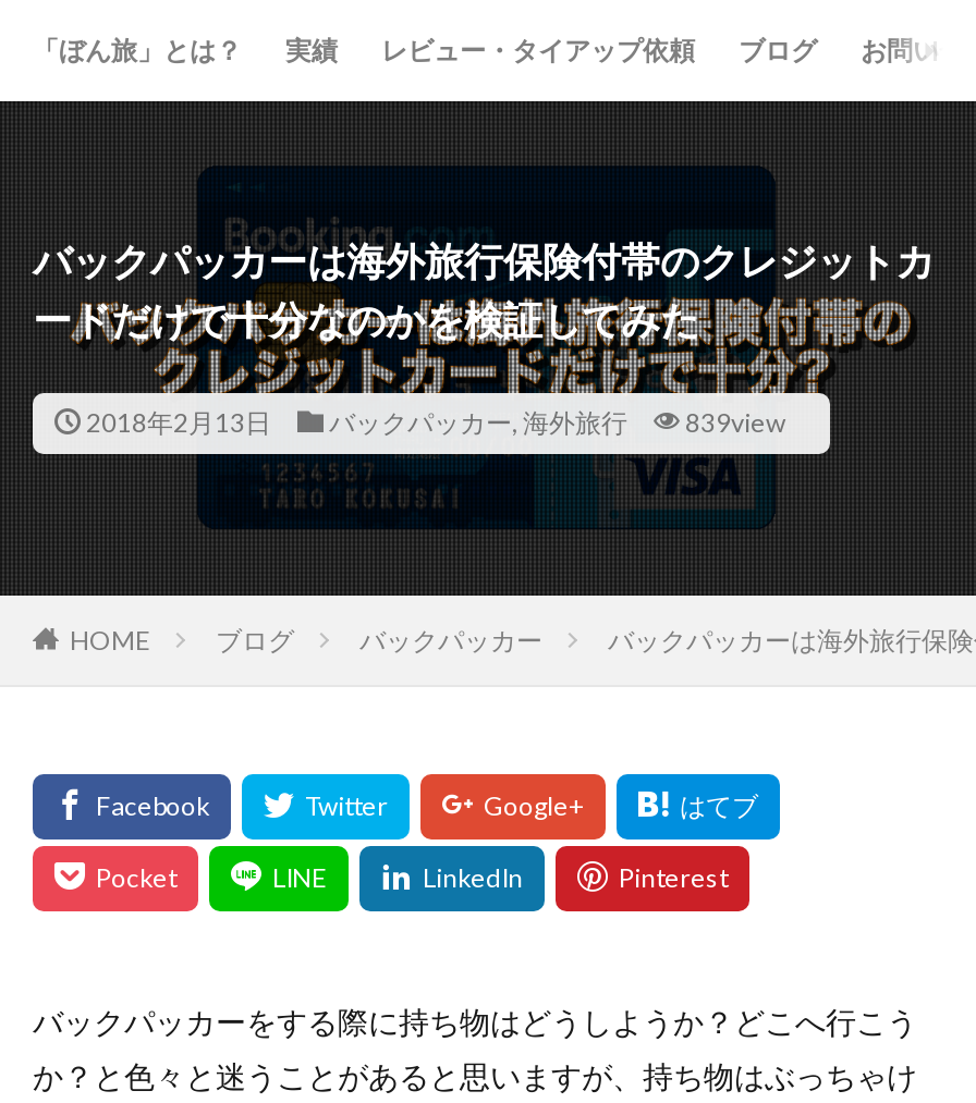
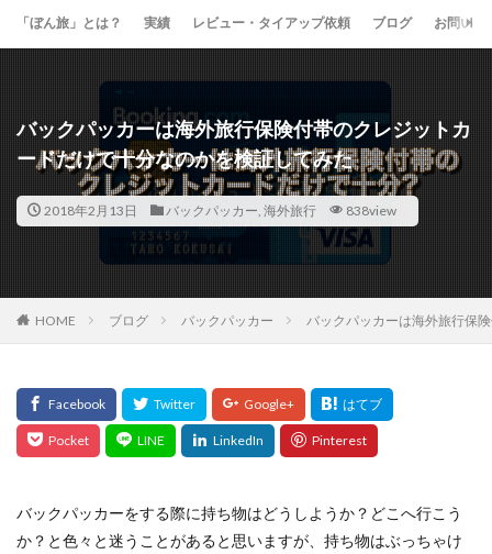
[86,406,785,439] 2018年2月13日 バックパッカー,海外旅行 839view -> [43,202,396,219] 2018年2月13日 バックパッカー,海外旅行 838view

